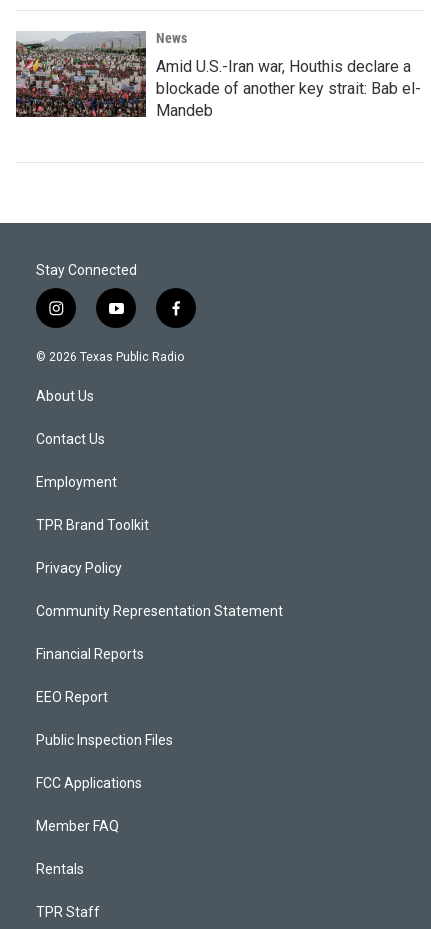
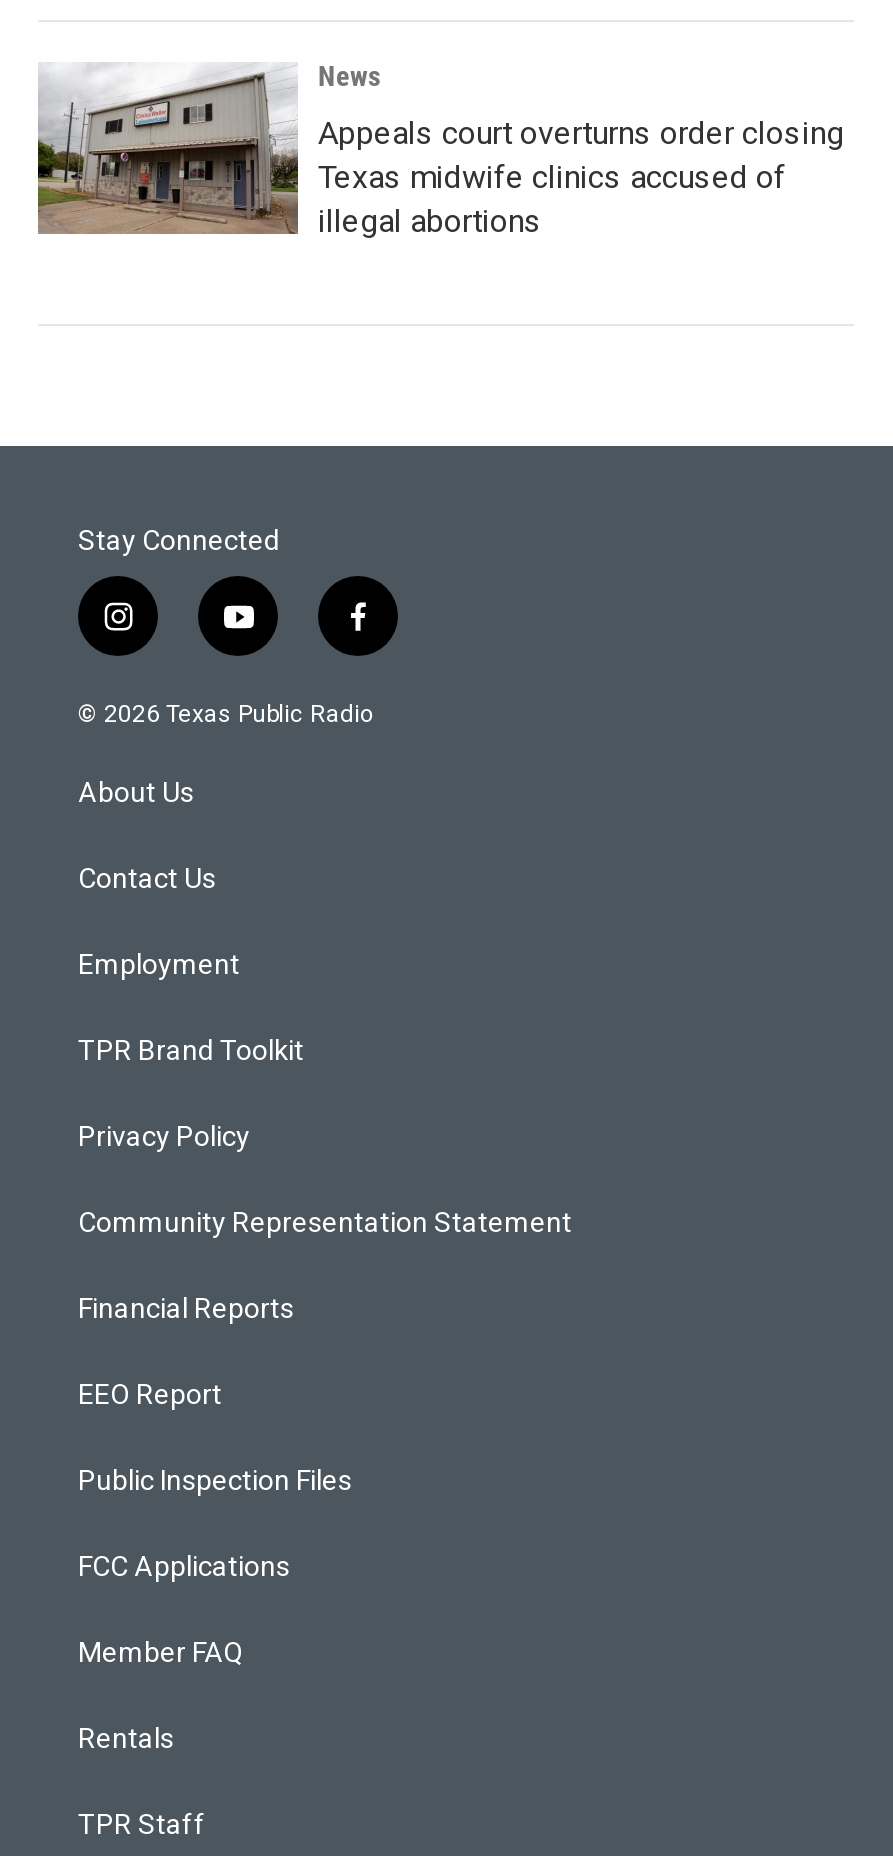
[16,31,421,120] [image] | Amid U.S.-Iran war, Houthis declare a | blockade of another key strait: Bab el- | Mandeb -> [38,64,844,241] [image] | Appeals court overturns order closing | Texas midwife clinics accused of | illegal abortions

